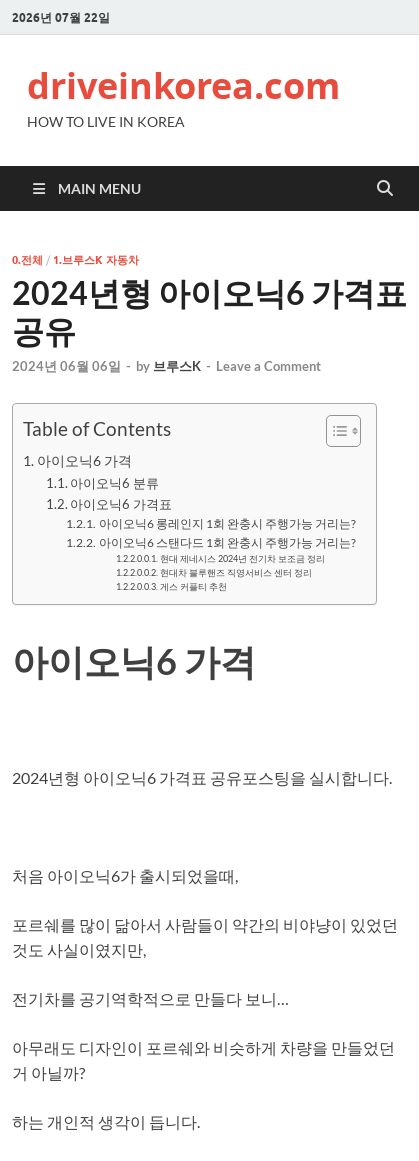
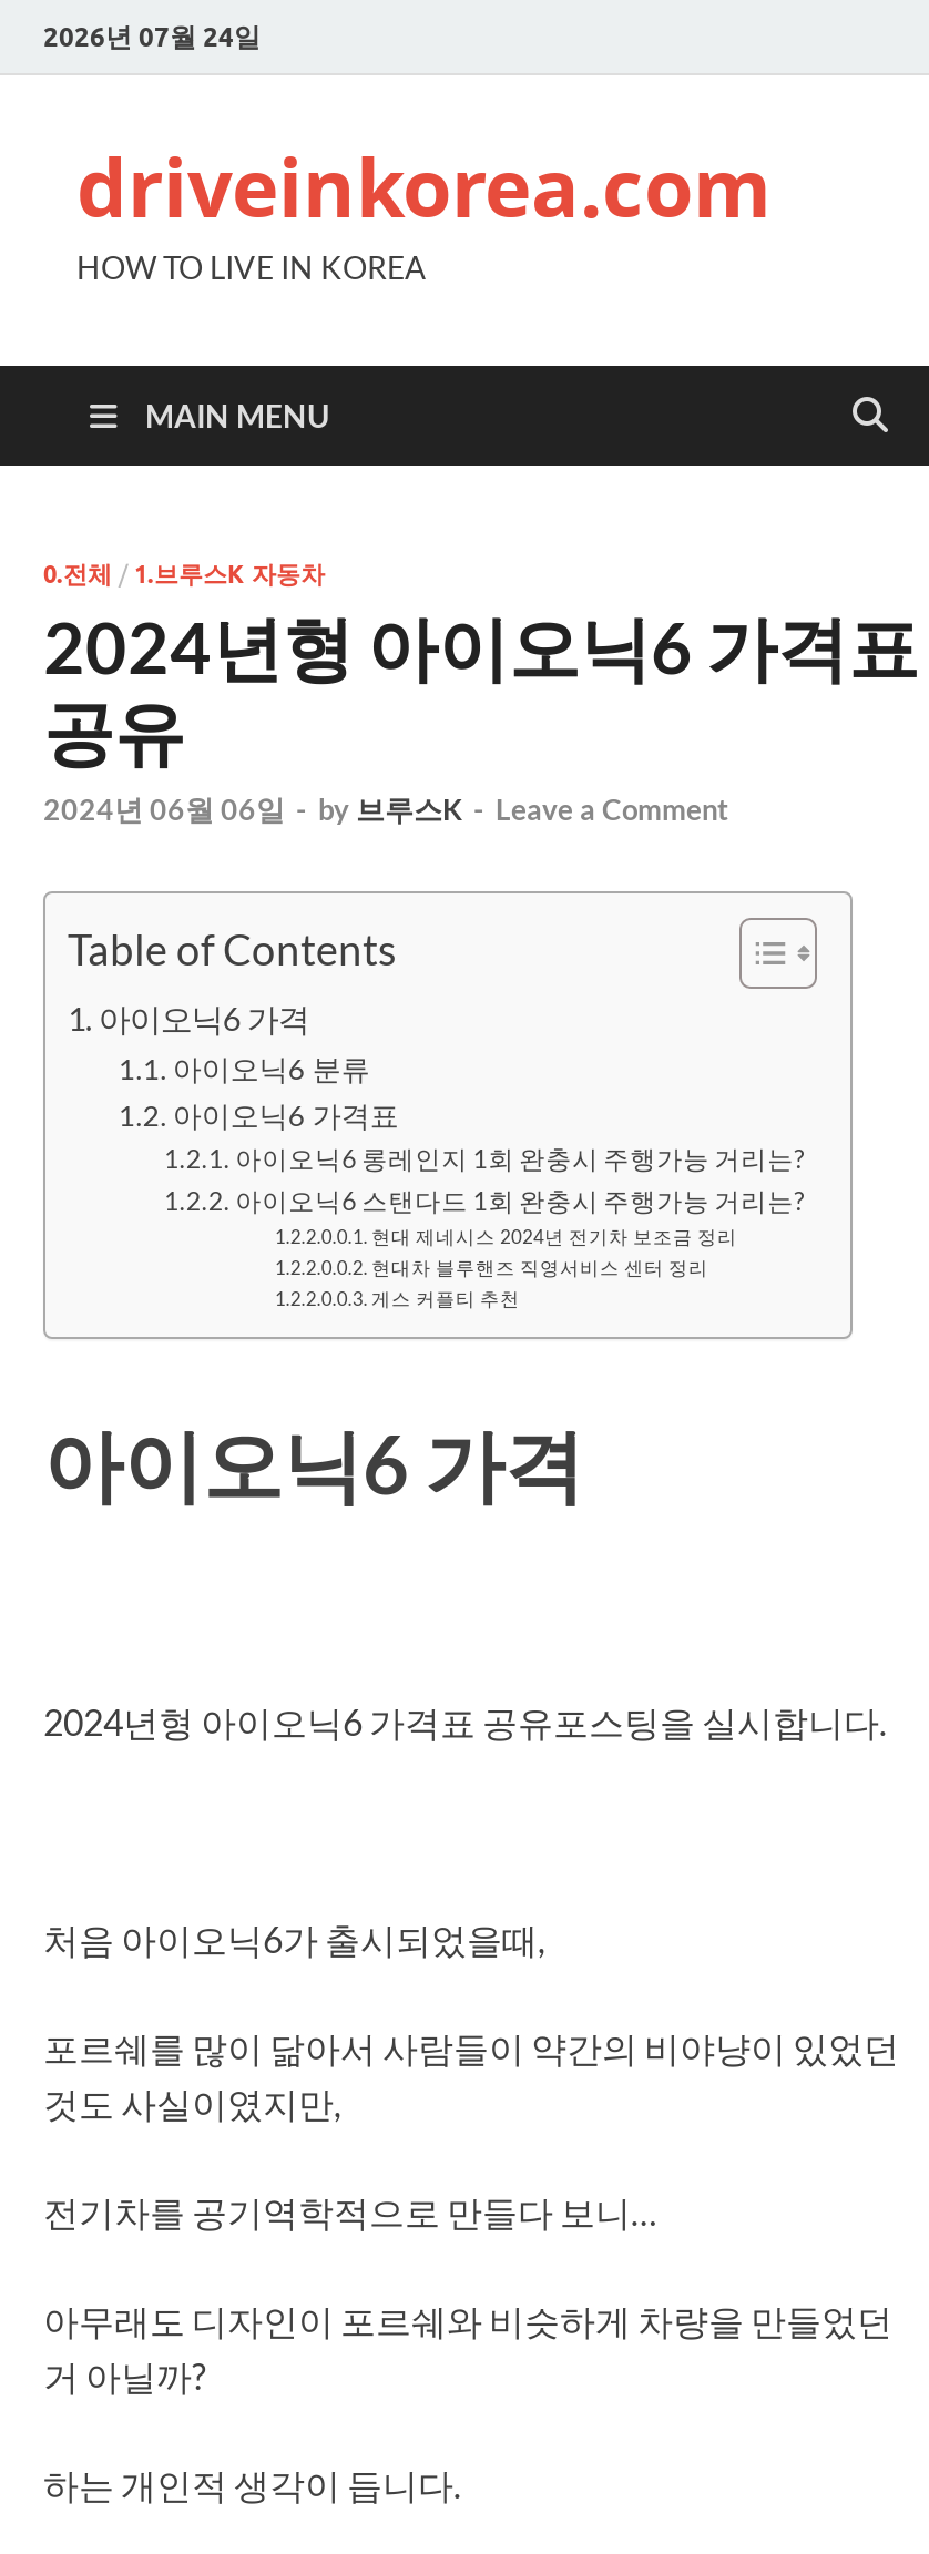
[12,9,110,24] 2026년 07월 22일 -> [43,19,261,52] 2026년 07월 24일

